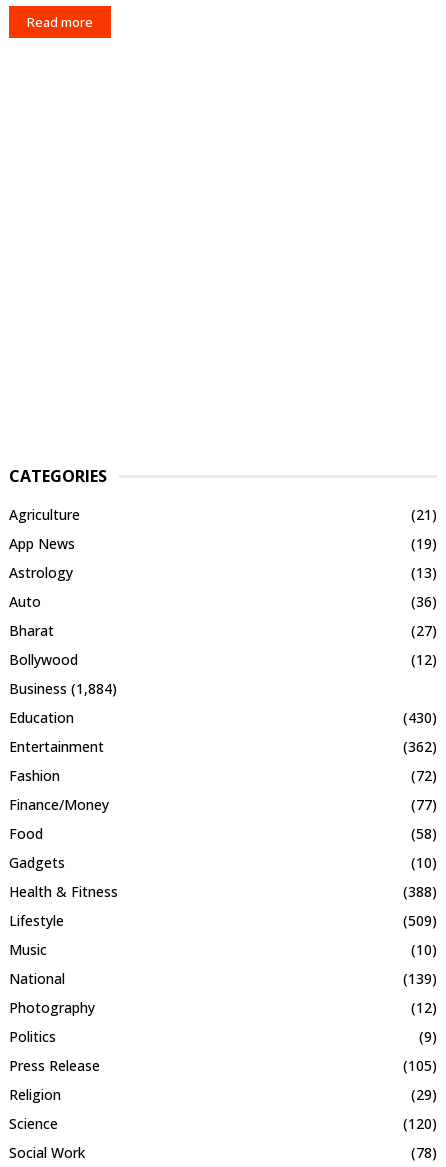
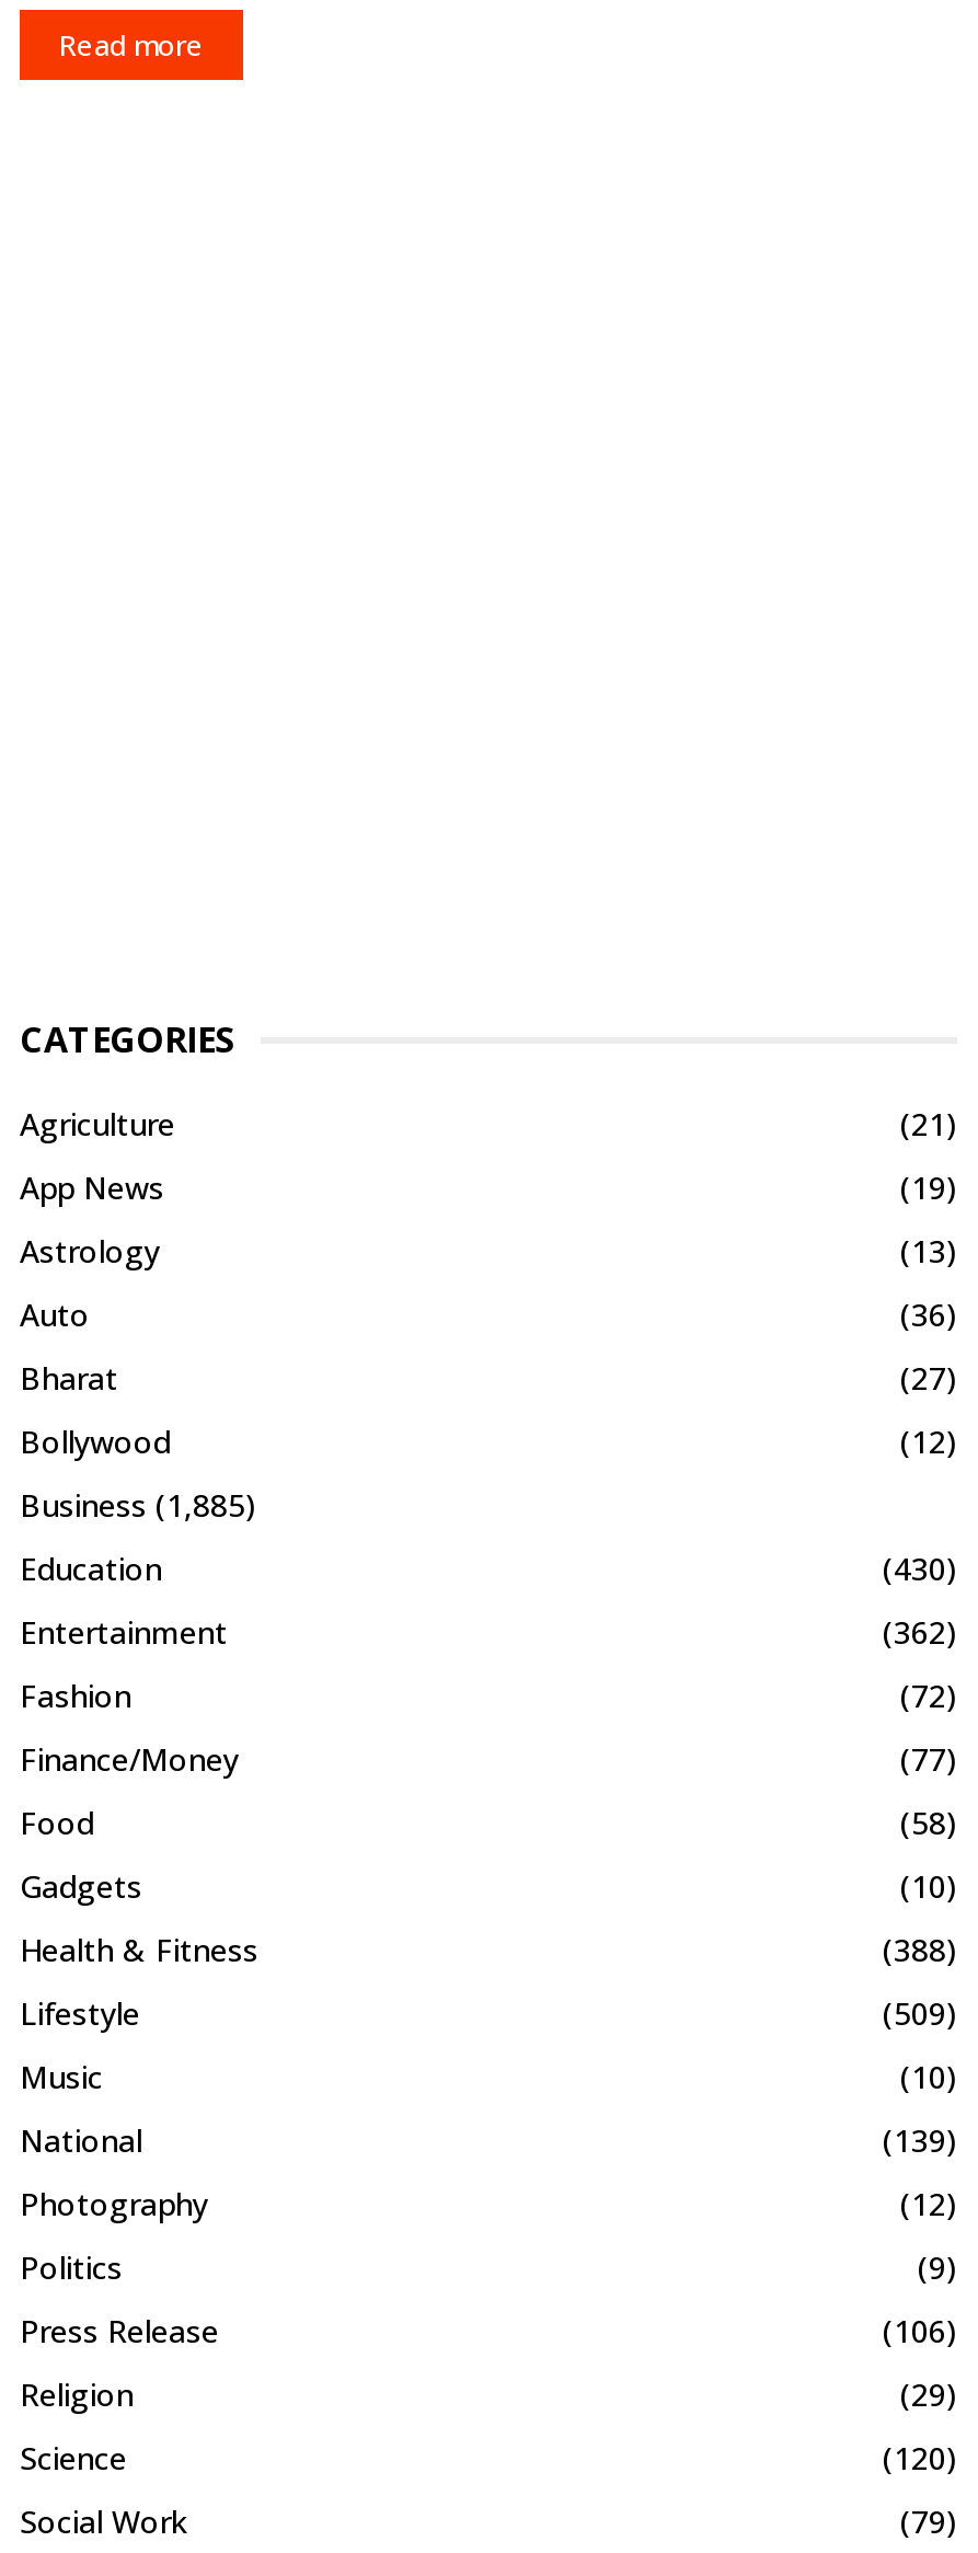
[9,679,117,698] Business (1,884) -> [20,1484,256,1526] Business (1,885)
[403,1056,437,1075] (105) -> [883,2310,957,2351] (106)
[411,1143,437,1162] (78) -> [900,2500,957,2542] (79)

